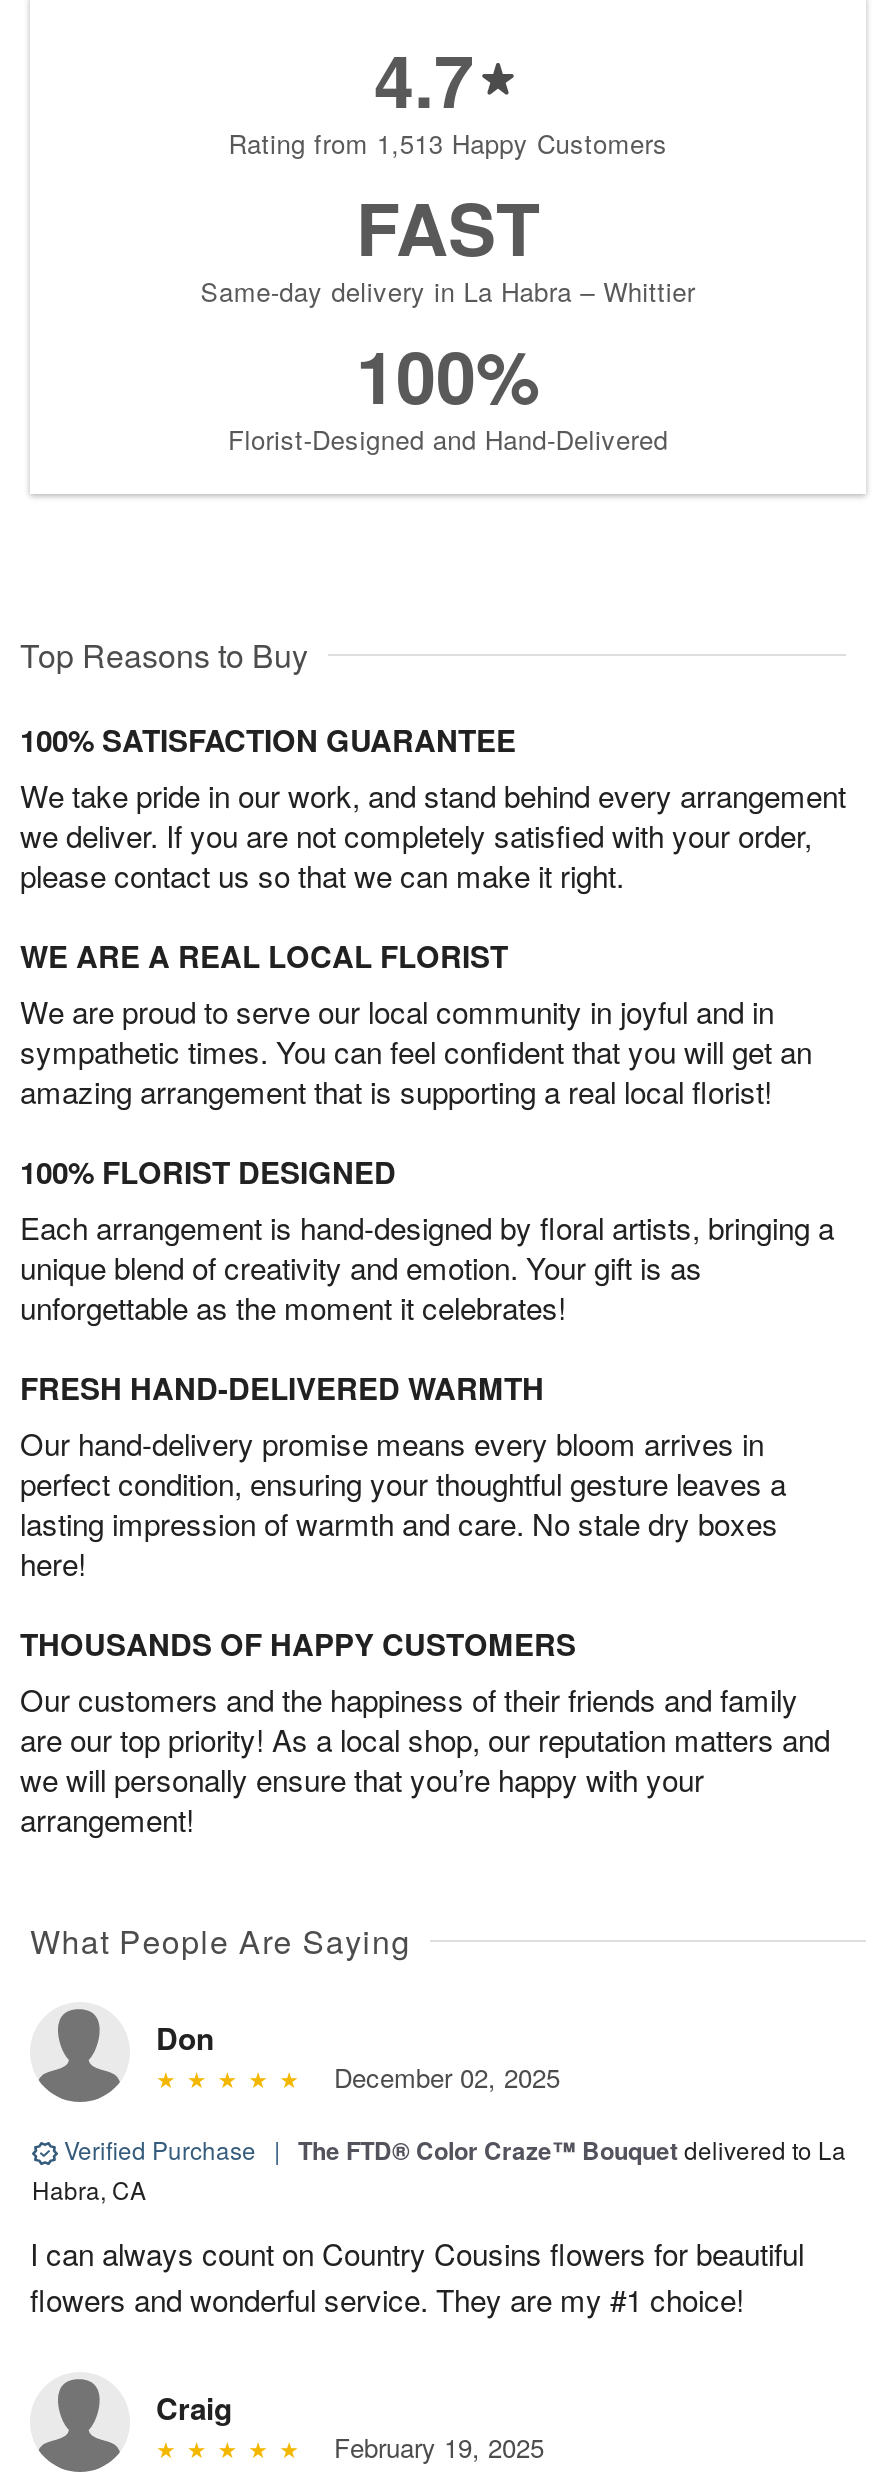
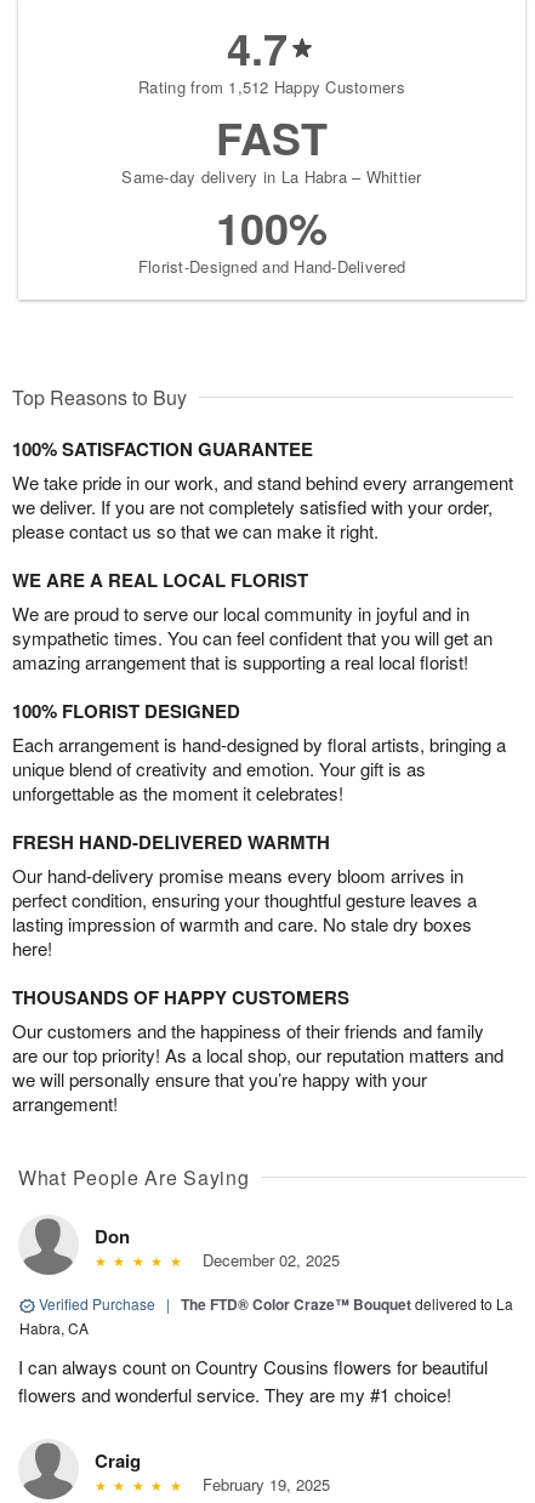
[228,125,668,163] Rating from 1,513 Happy Customers -> [139,76,405,99] Rating from 1,512 Happy Customers

